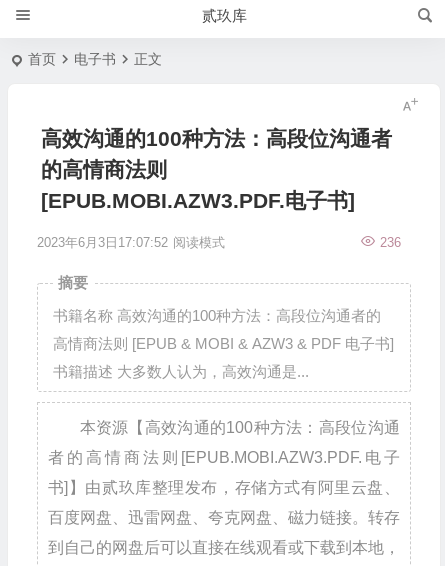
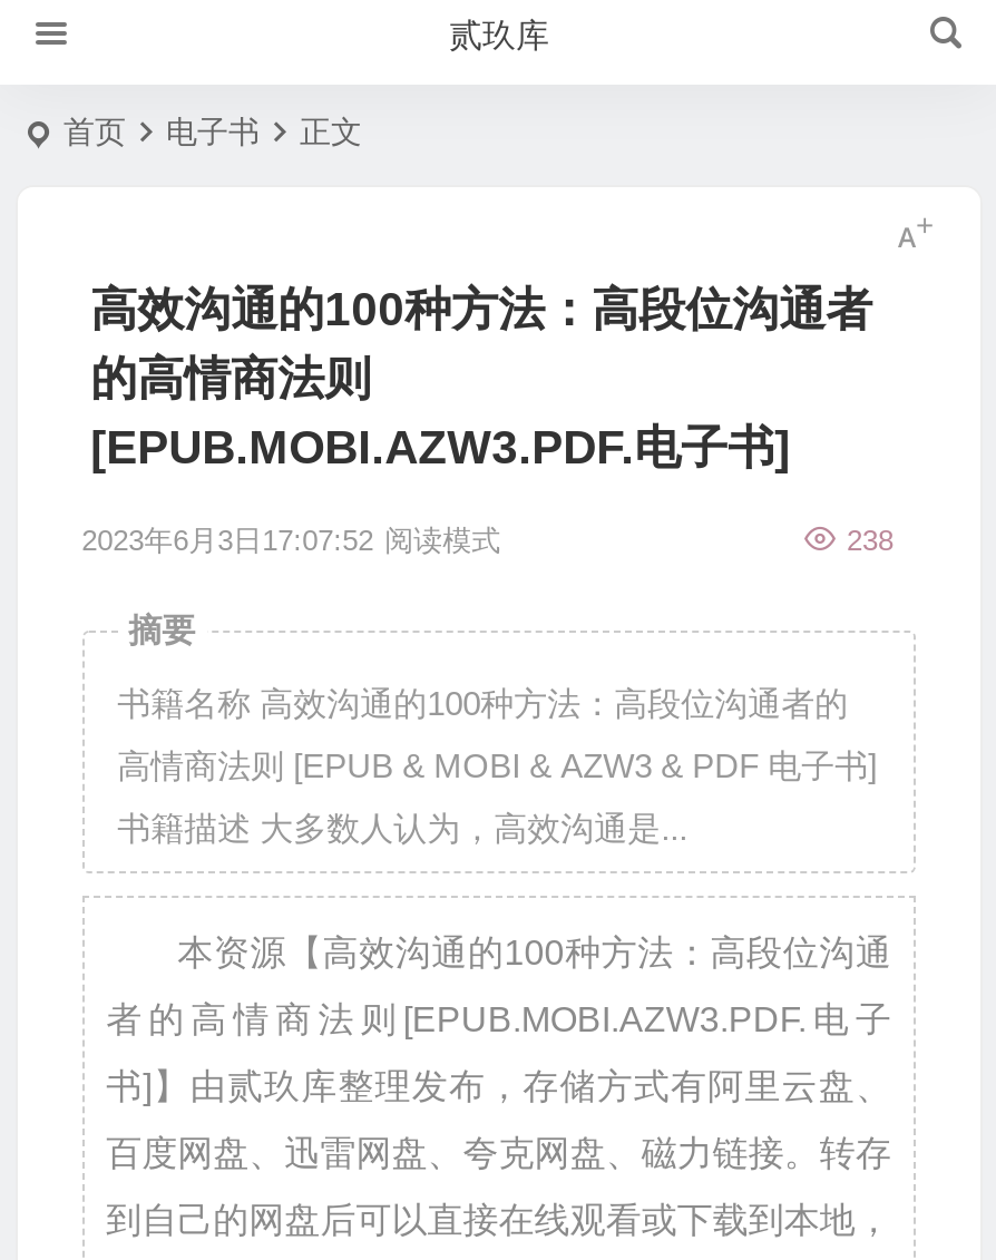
[380,235,401,250] 236 -> [847,524,894,557] 238

